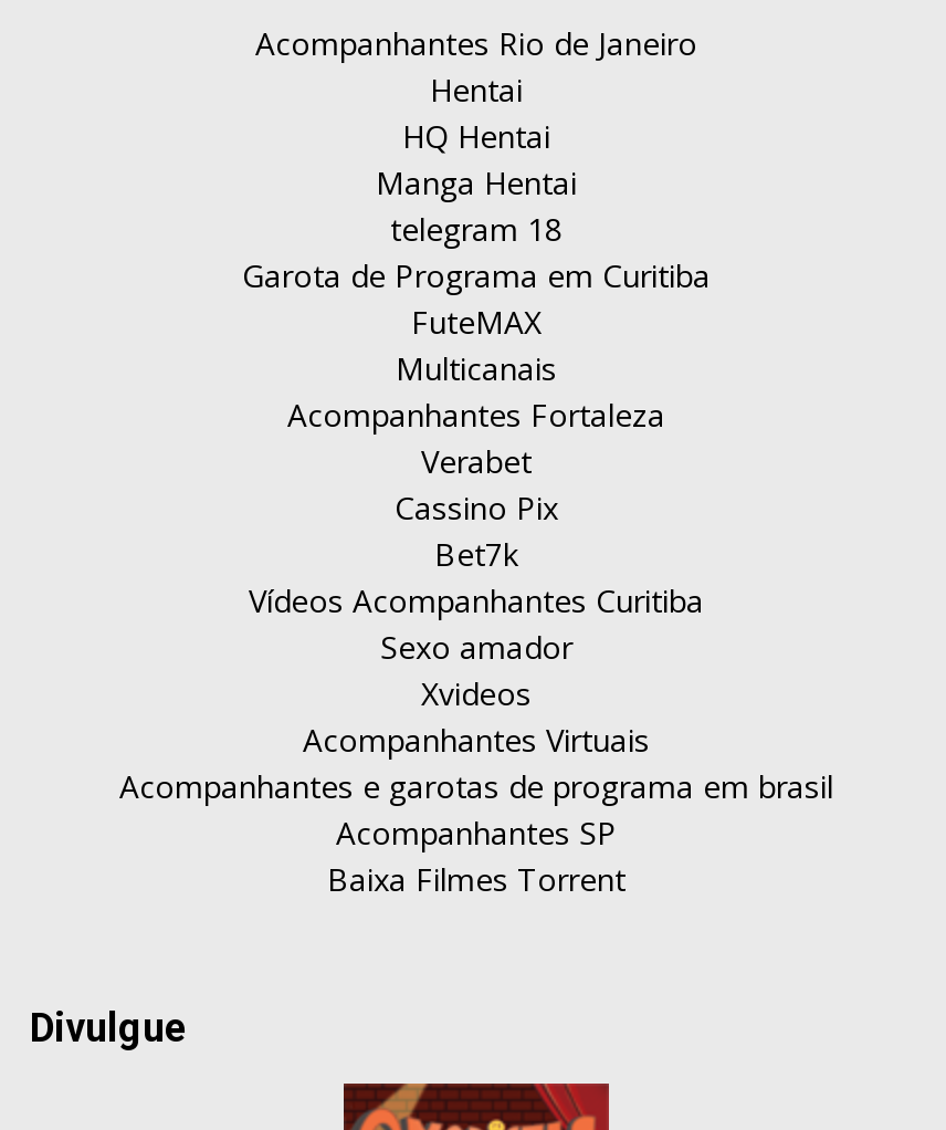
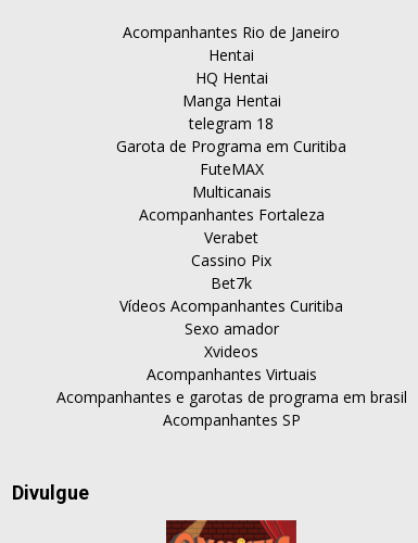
[327,858,626,900] Baixa Filmes Torrent -> none

